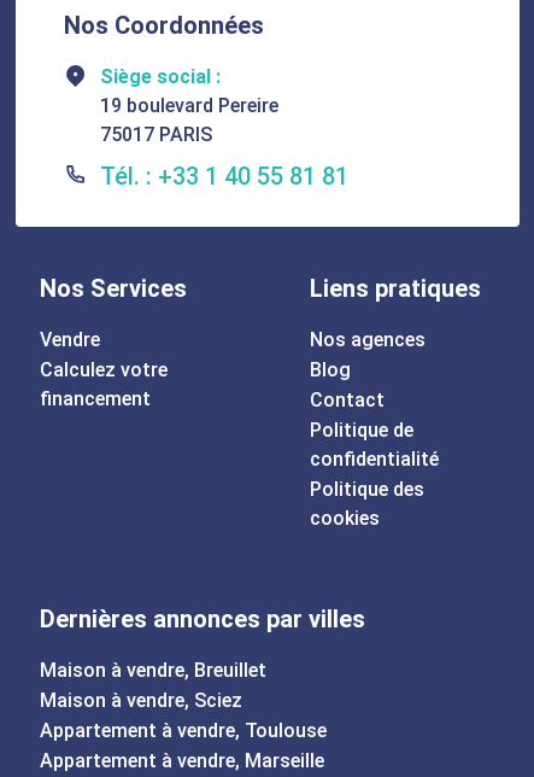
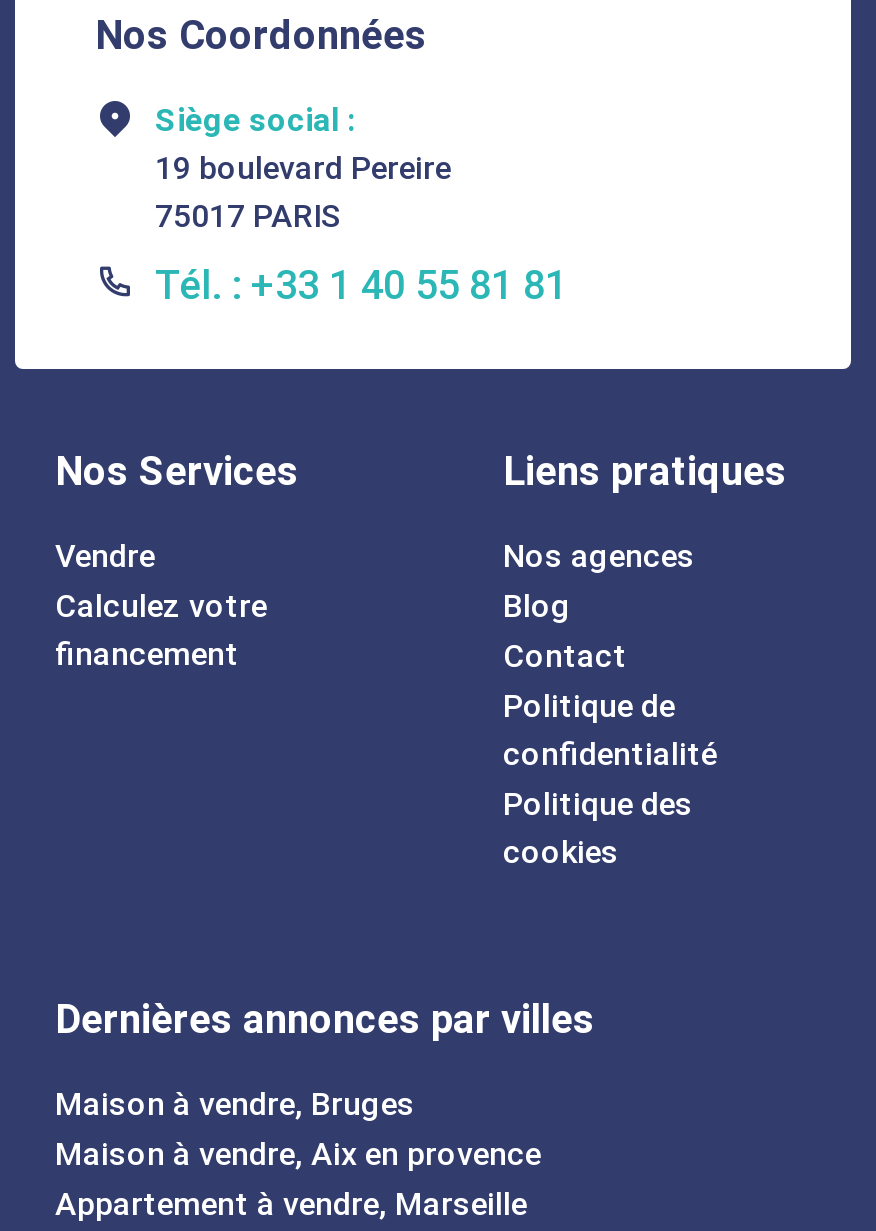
[40,659,327,742] Maison à vendre, Breuillet | Maison à vendre, Sciez | Appartement à vendre, Toulouse -> [55,1085,541,1173] Maison à vendre, Bruges | Maison à vendre, Aix en provence

